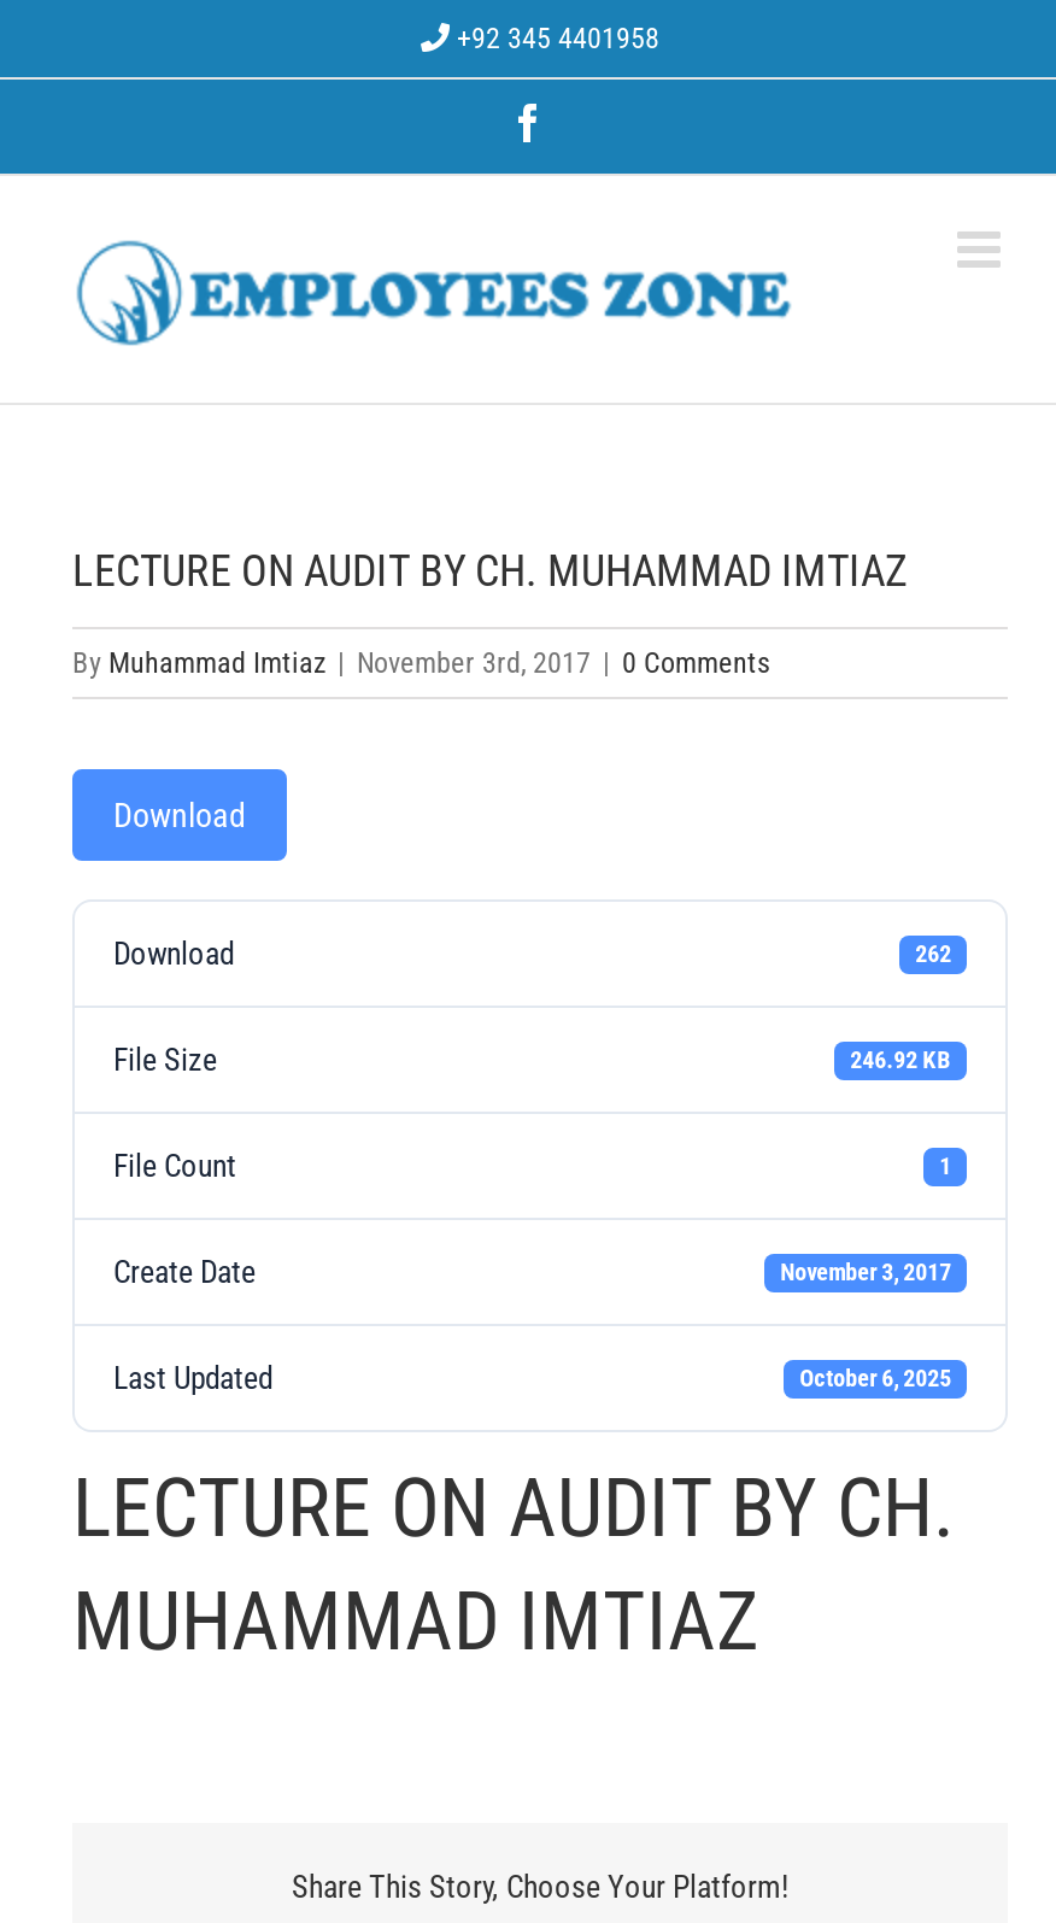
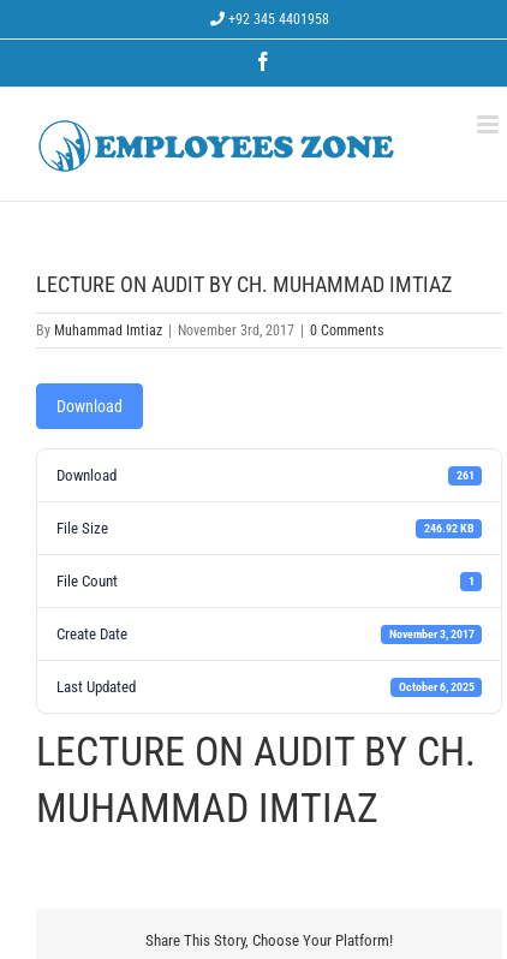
[915,941,952,968] 262 -> [456,469,474,482] 261

